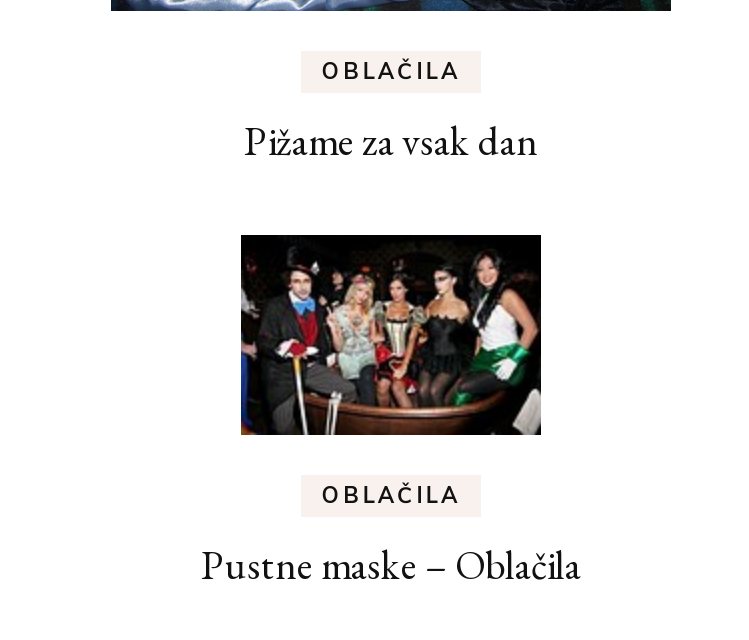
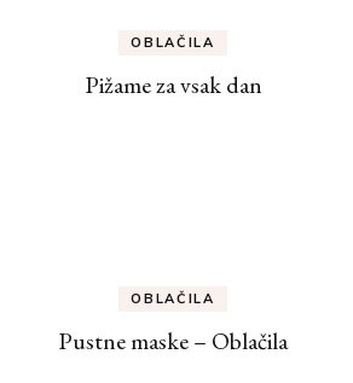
[239,232,543,438] [image] -> none

